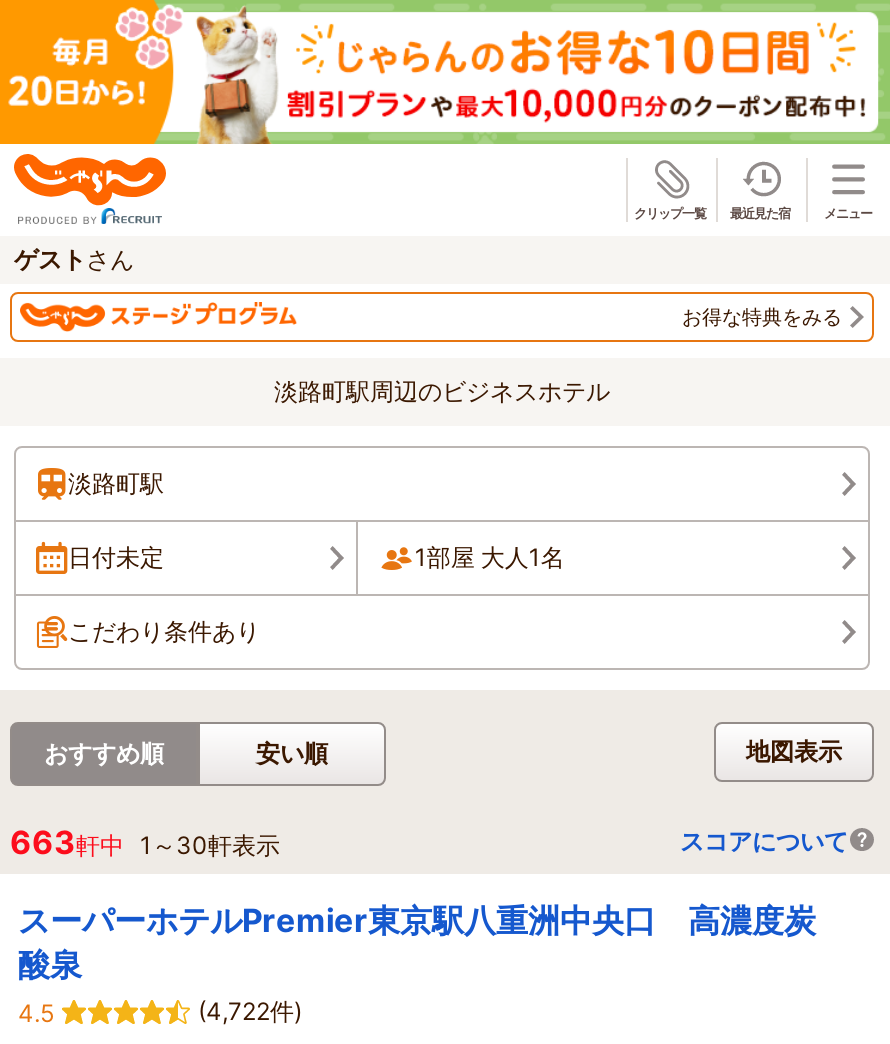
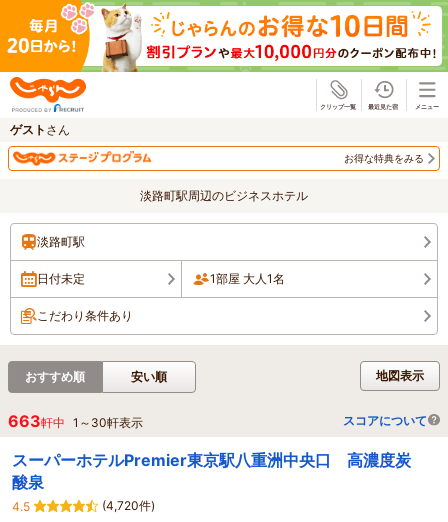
[198,995,302,1025] (4,722件) -> [102,498,155,513] (4,720件)

